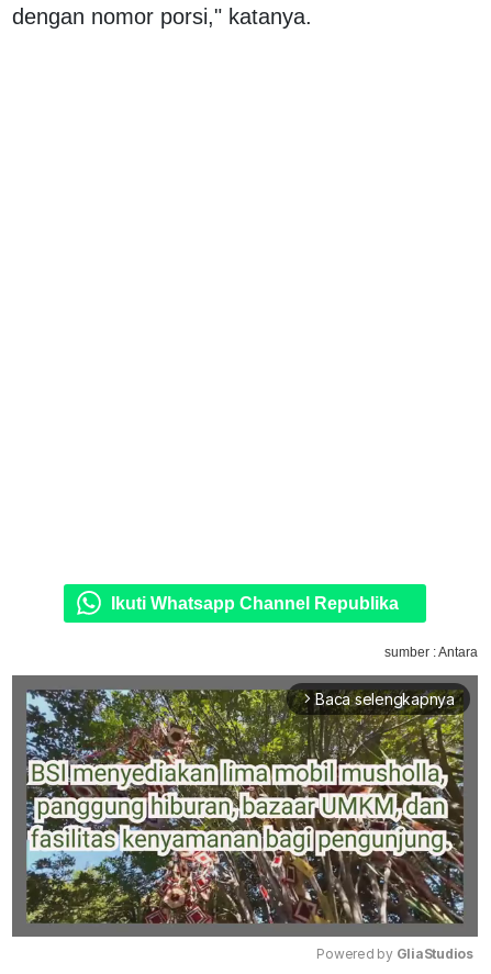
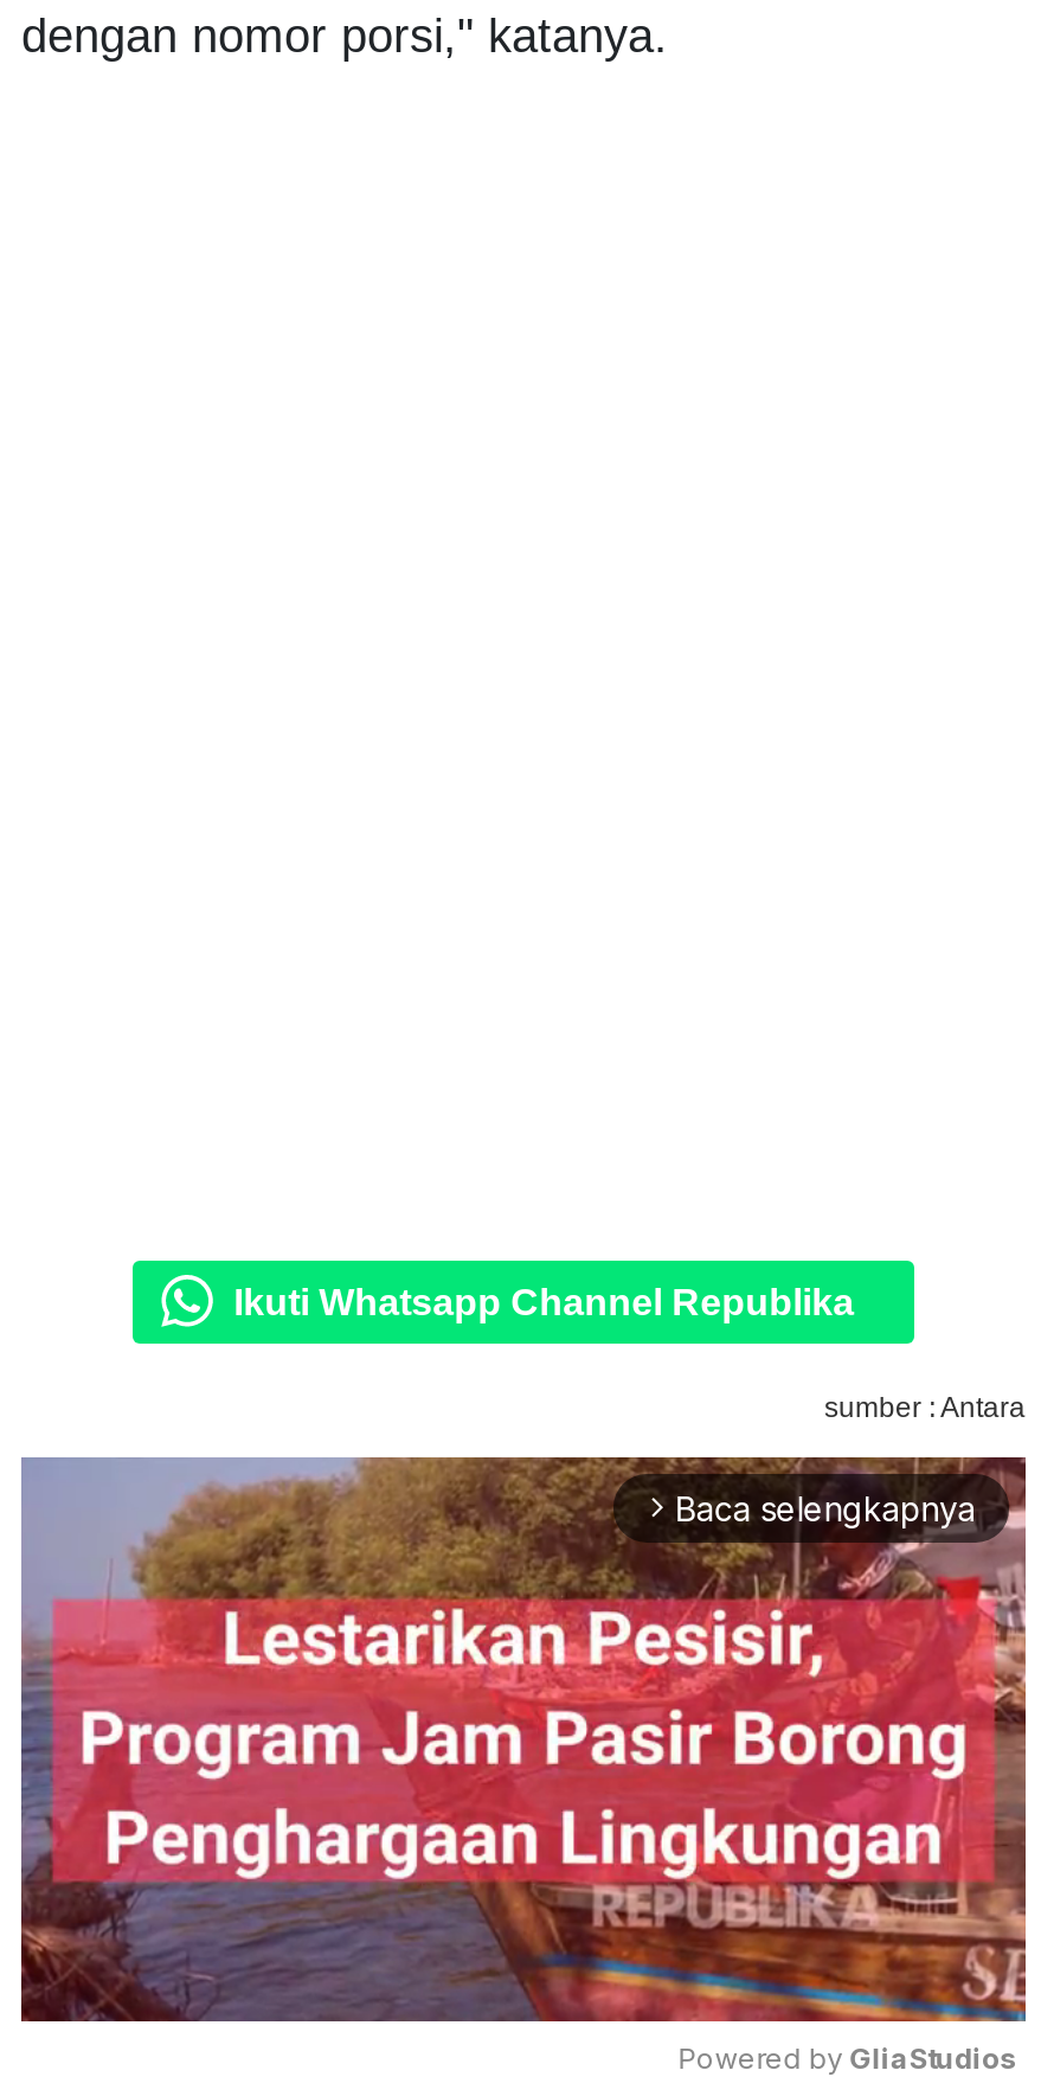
[12,675,479,938] [image] -> [21,1457,1028,2021] [image]

